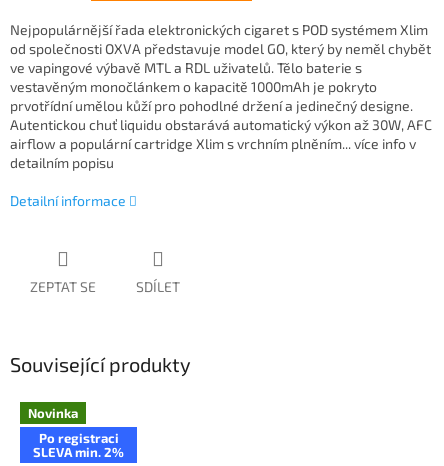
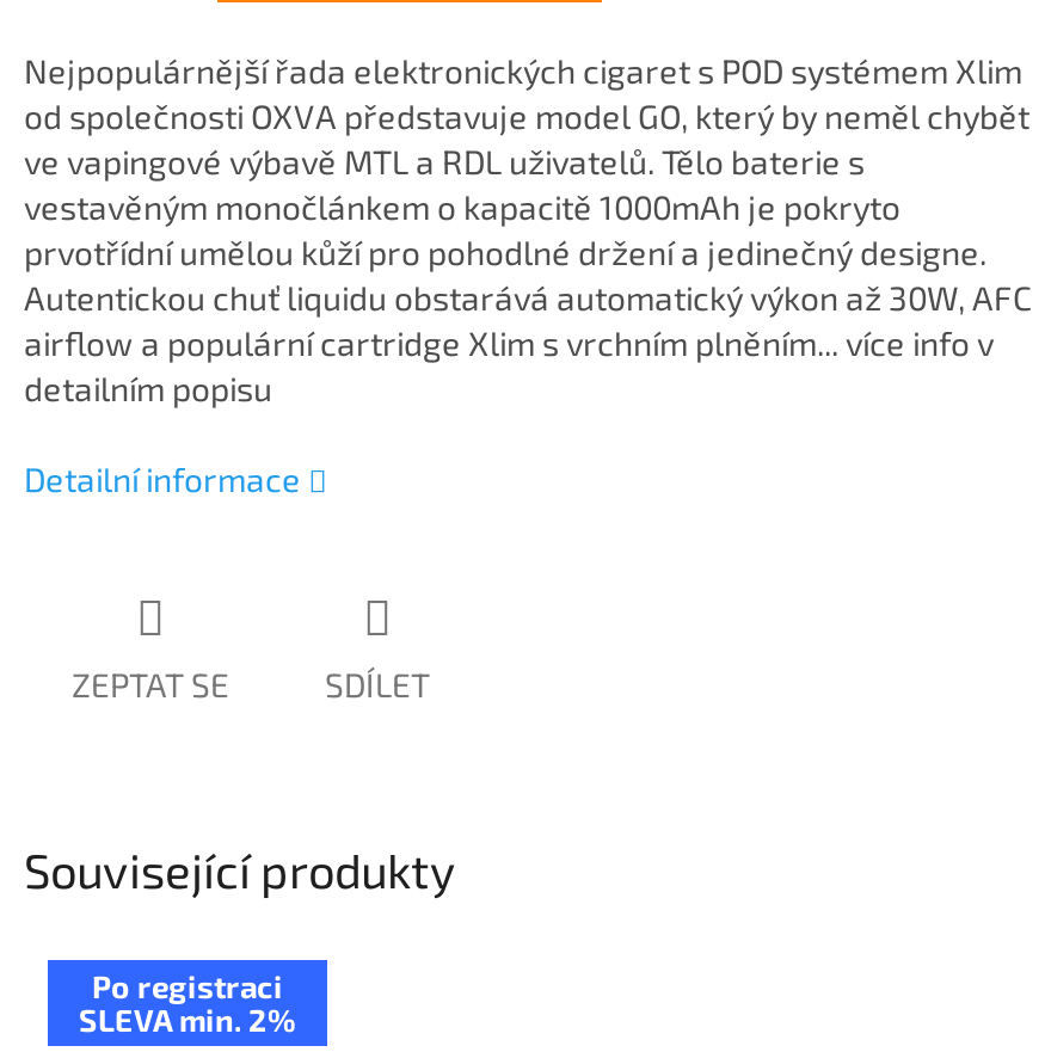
[28,405,78,421] Novinka -> none

